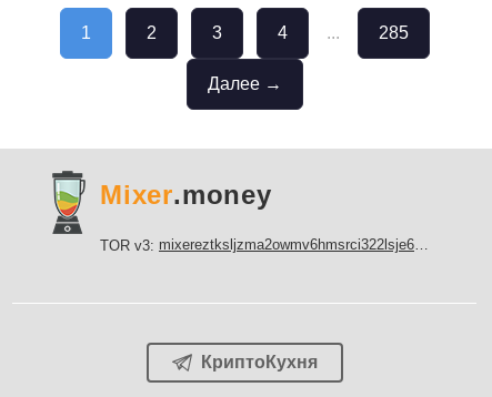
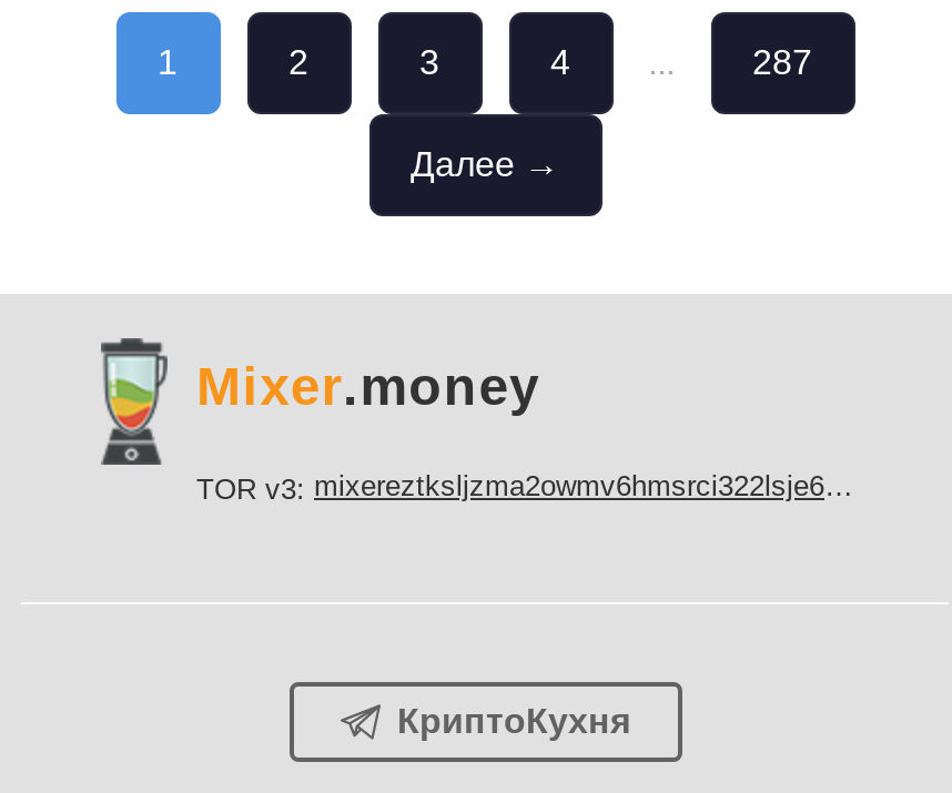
[378,23,408,42] 285 -> [752,43,812,81] 287

